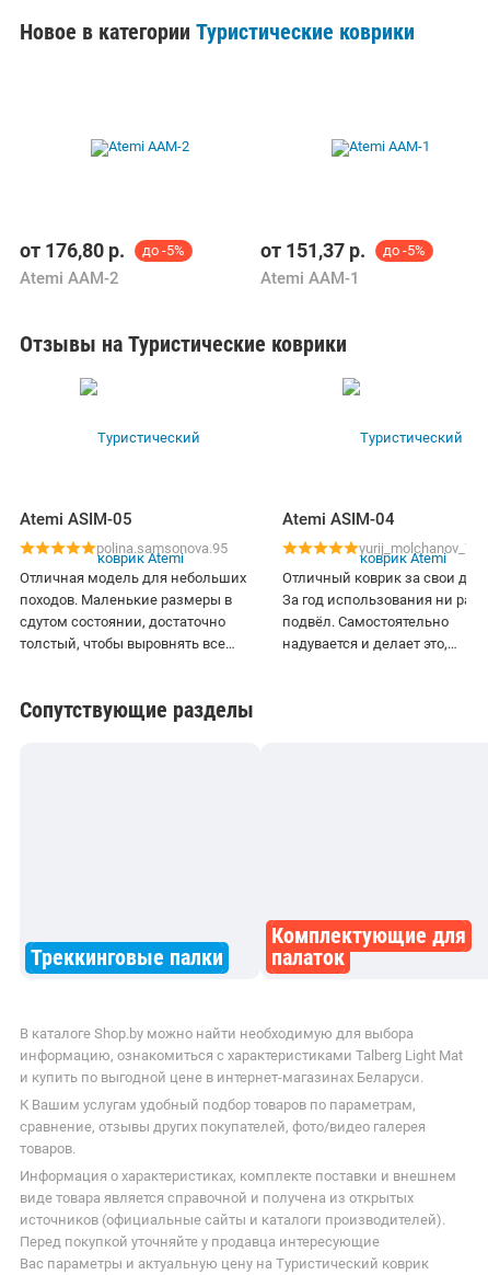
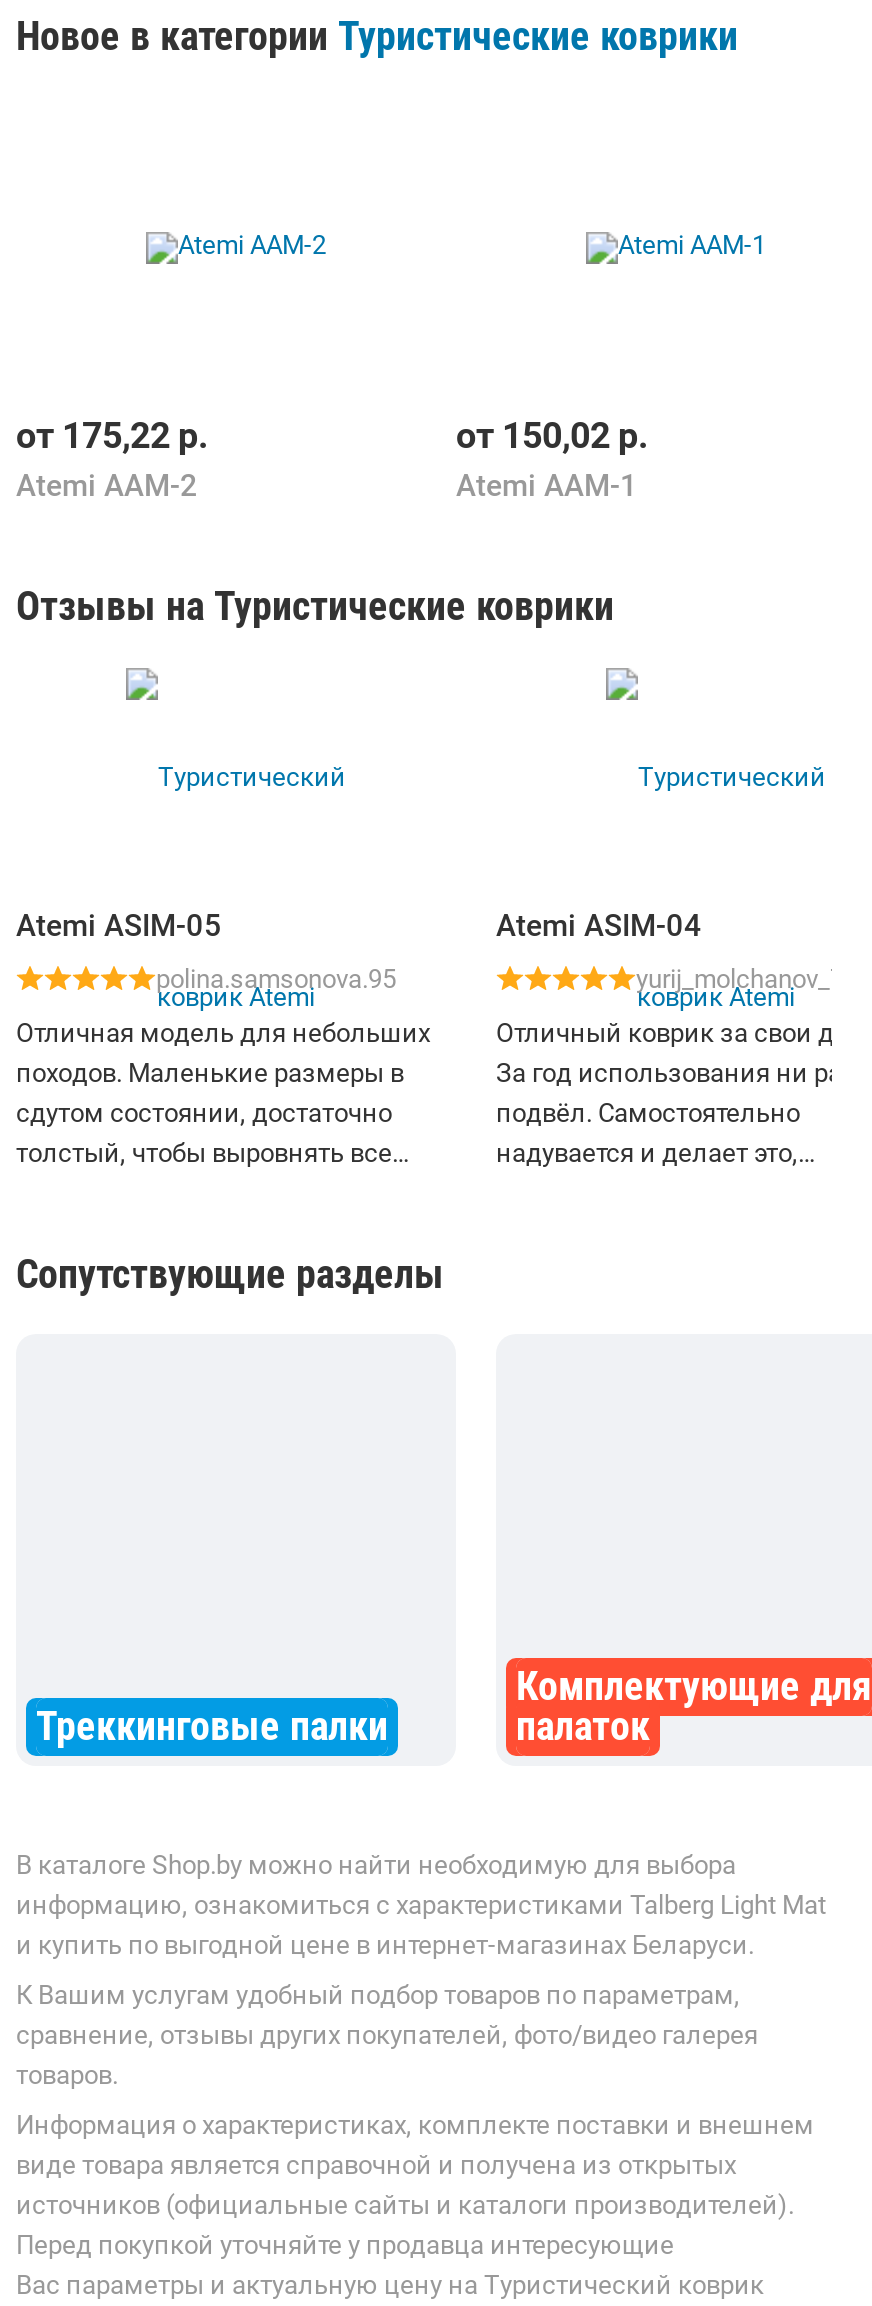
[20,239,185,262] от 176,80 р. | до -5% -> [16,414,208,456] от 175,22 р.
[260,239,426,262] от 151,37 р. | до -5% -> [456,414,648,456] от 150,02 р.

